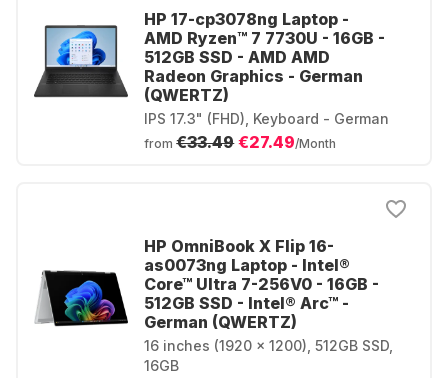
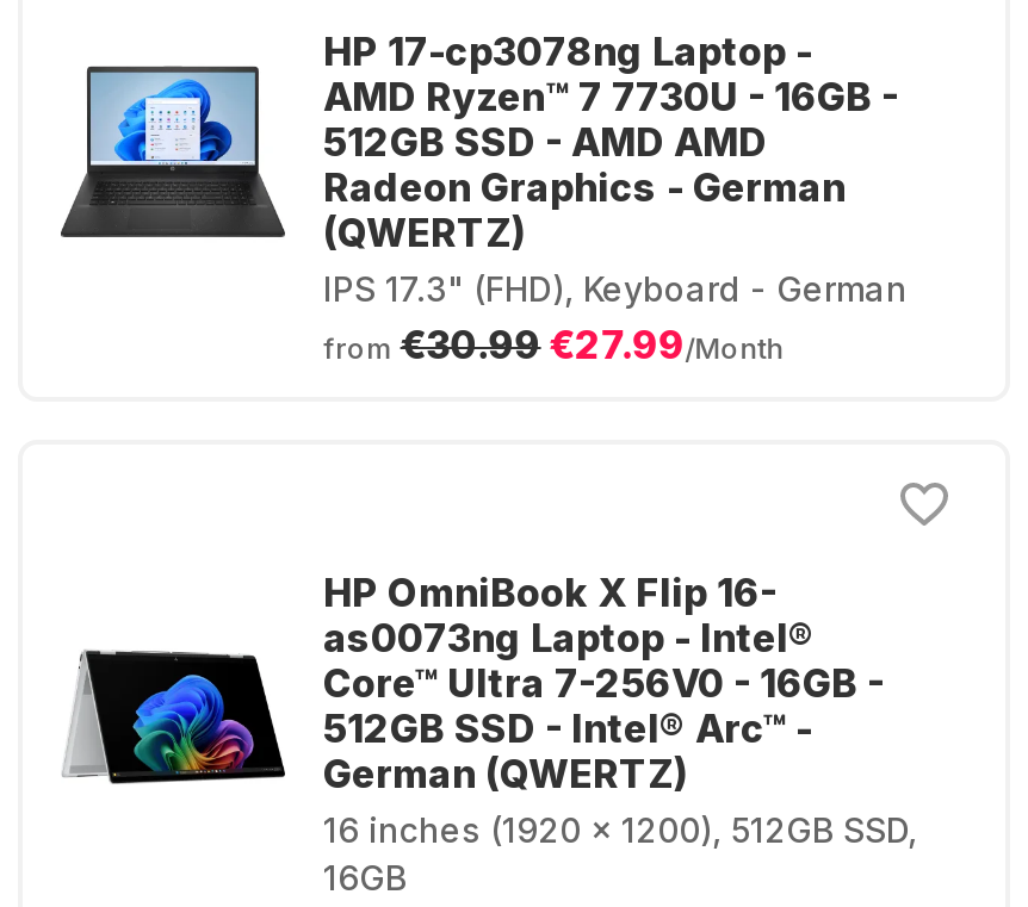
[144,132,336,152] from €33.49 €27.49/Month -> [323,321,783,368] from €30.99 €27.99/Month

